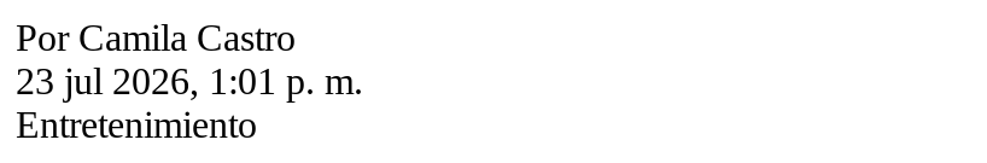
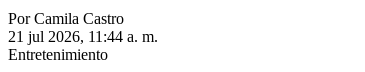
[16,62,363,103] 23 jul 2026, 1:01 p. m. -> [8,28,158,45] 21 jul 2026, 11:44 a. m.

